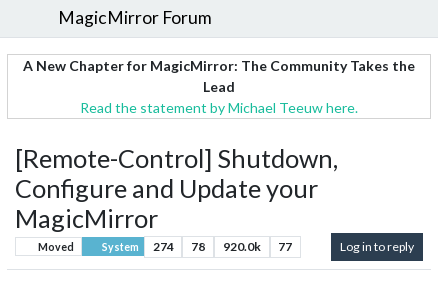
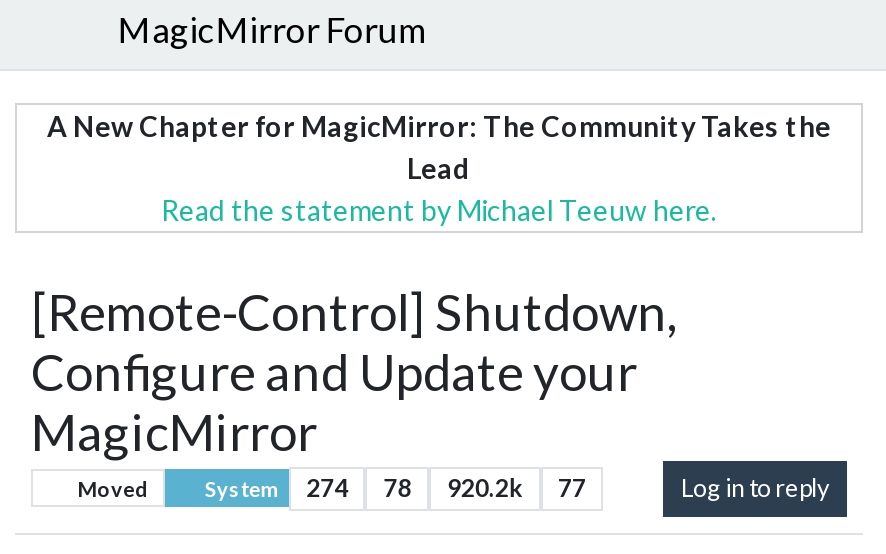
[100,239,292,254] System 274 78 920.0k 77 -> [201,473,586,503] System 274 78 920.2k 77

